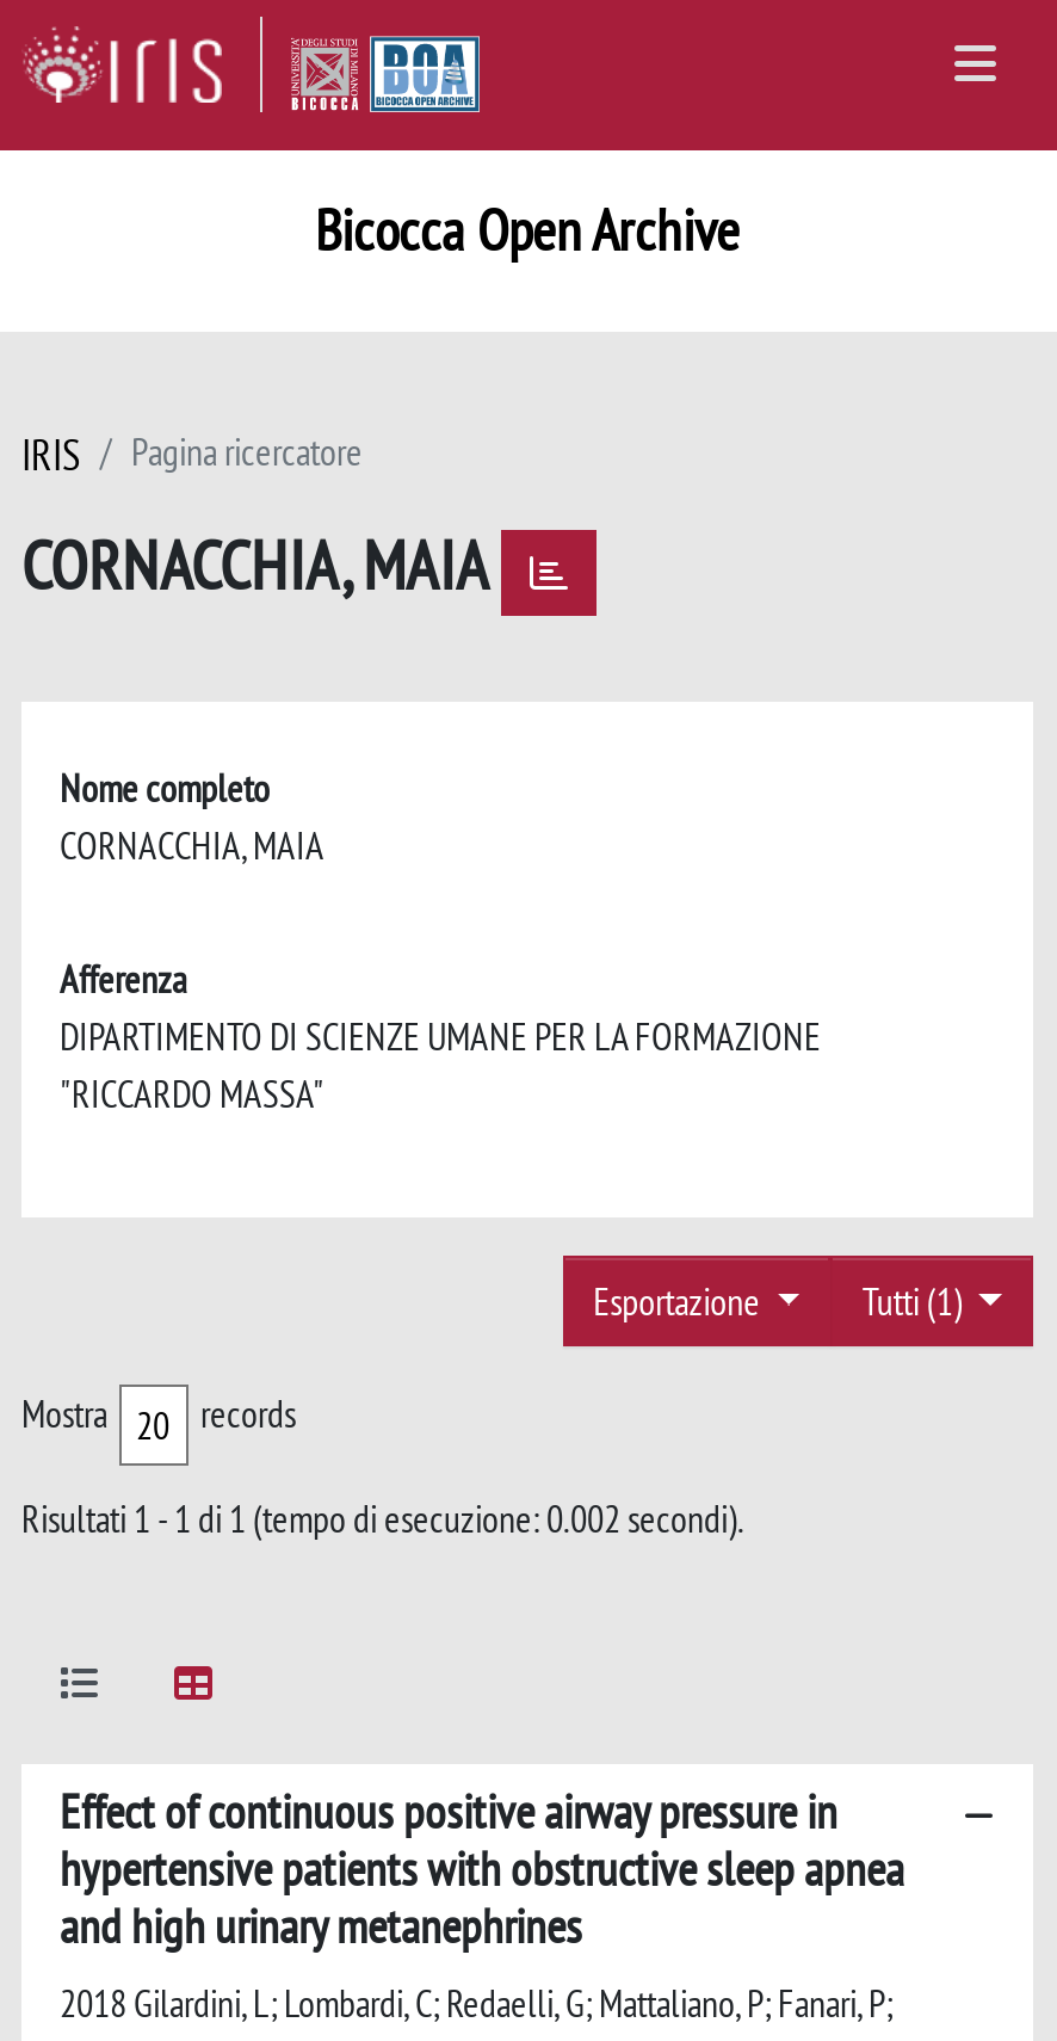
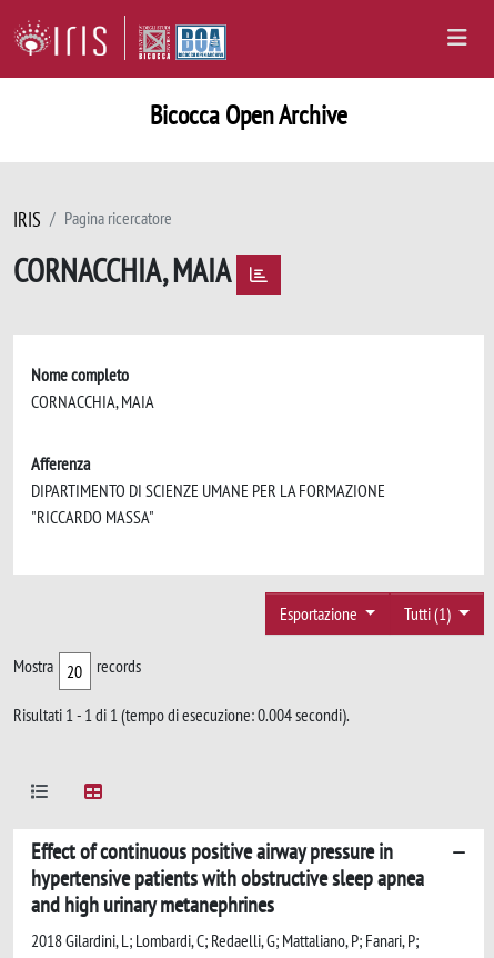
[21,1494,744,1542] Risultati 1 - 1 di 1 (tempo di esecuzione: 0.002 secondi). -> [13,703,350,726] Risultati 1 - 1 di 1 (tempo di esecuzione: 0.004 secondi).

